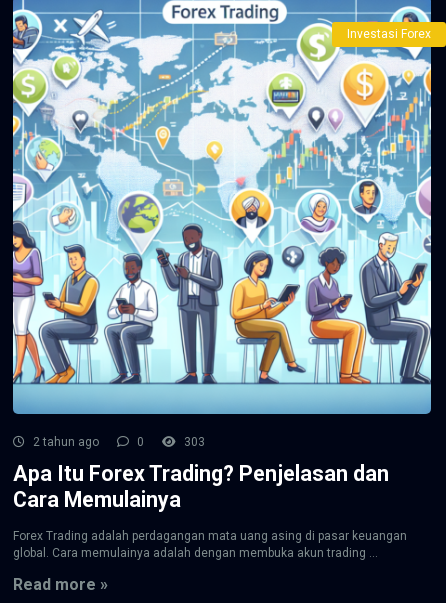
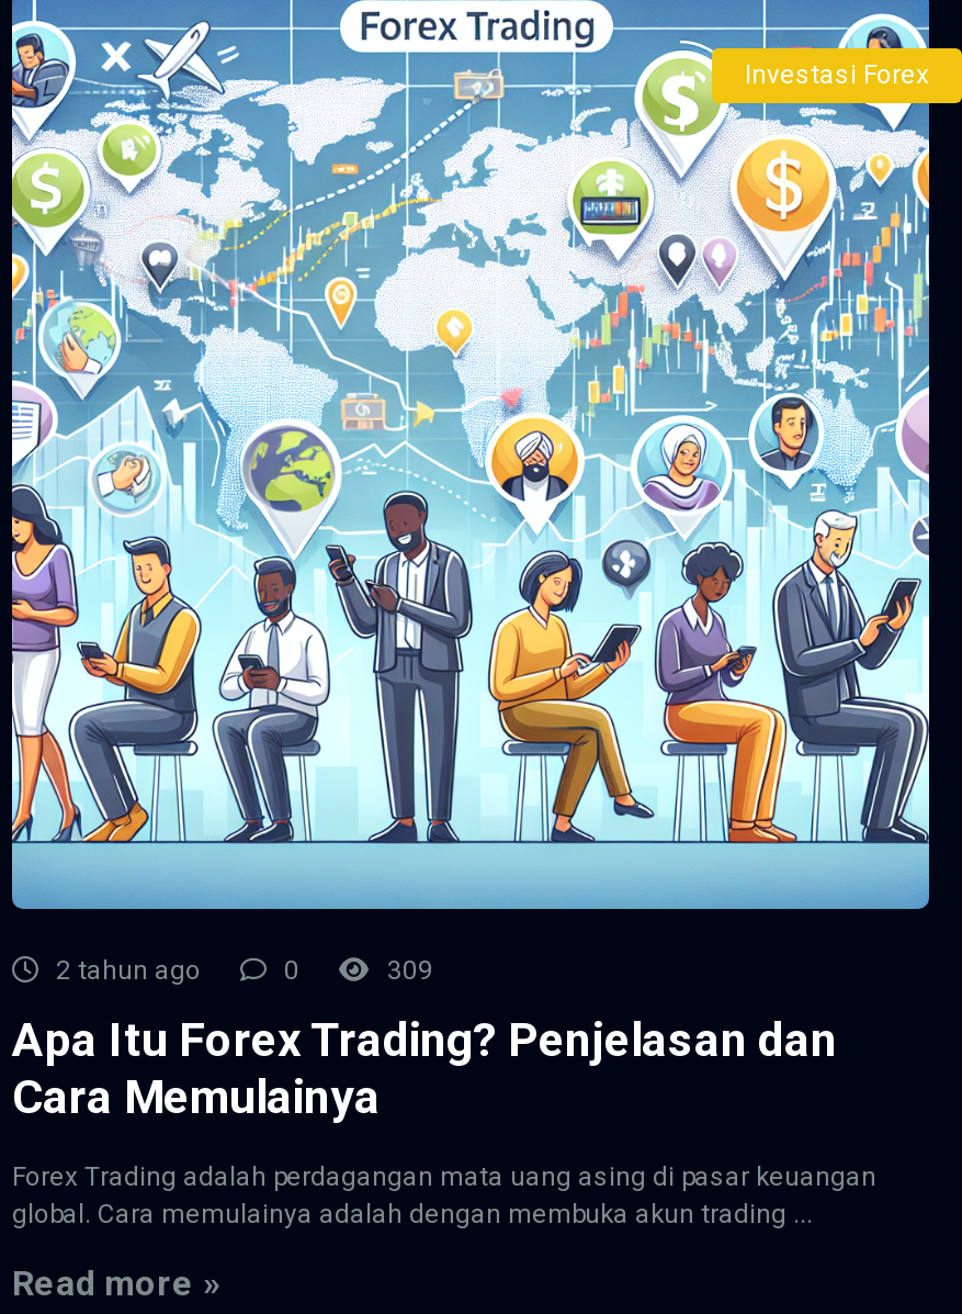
[181,435,205,449] 303 -> [381,955,433,986] 309

